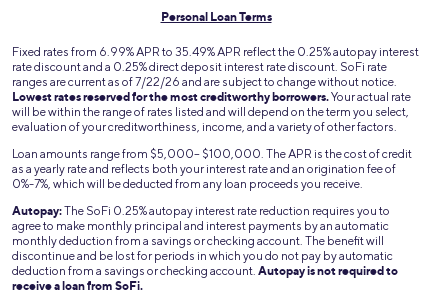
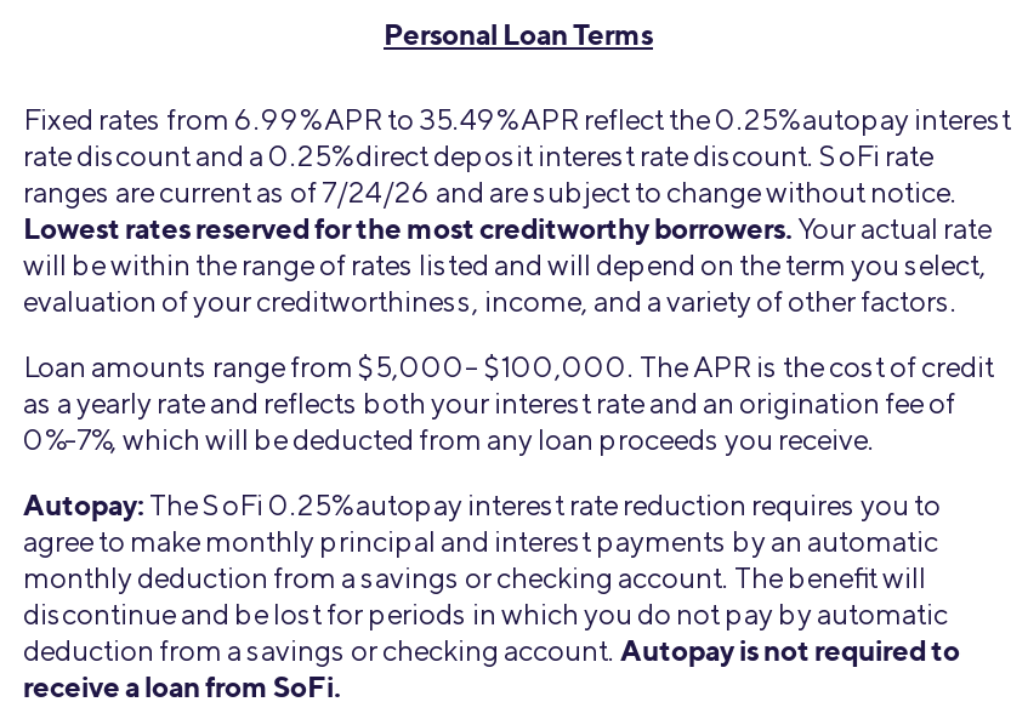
[12,74,397,89] ranges are current as of 7/22/26 and are subject to change without notice. -> [23,173,958,209] ranges are current as of 7/24/26 and are subject to change without notice.

